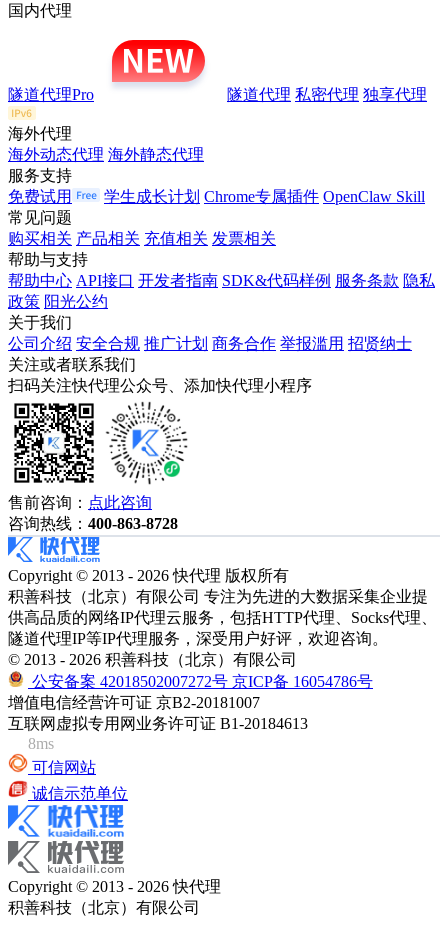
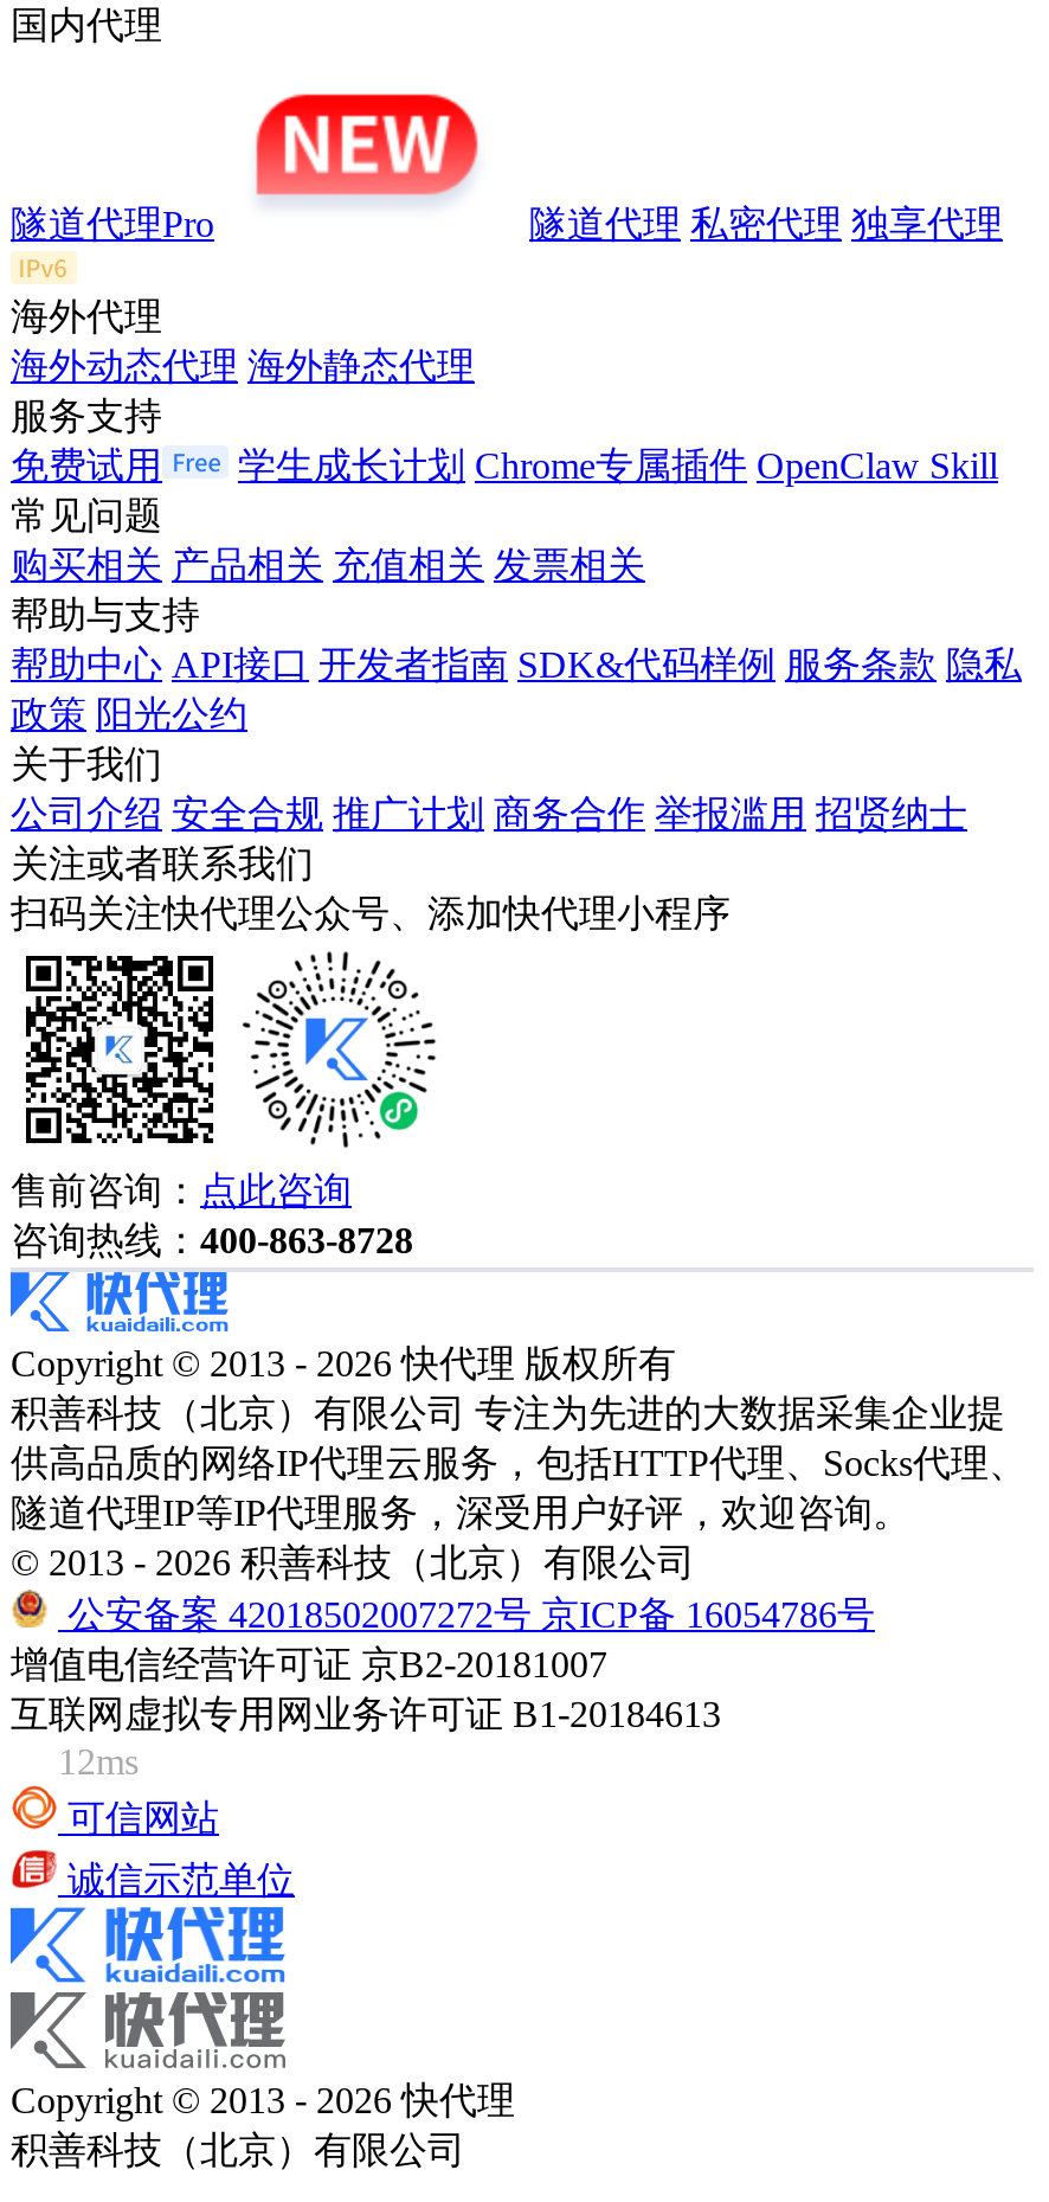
[28,735,54,752] 8ms -> [58,1741,139,1781] 12ms

